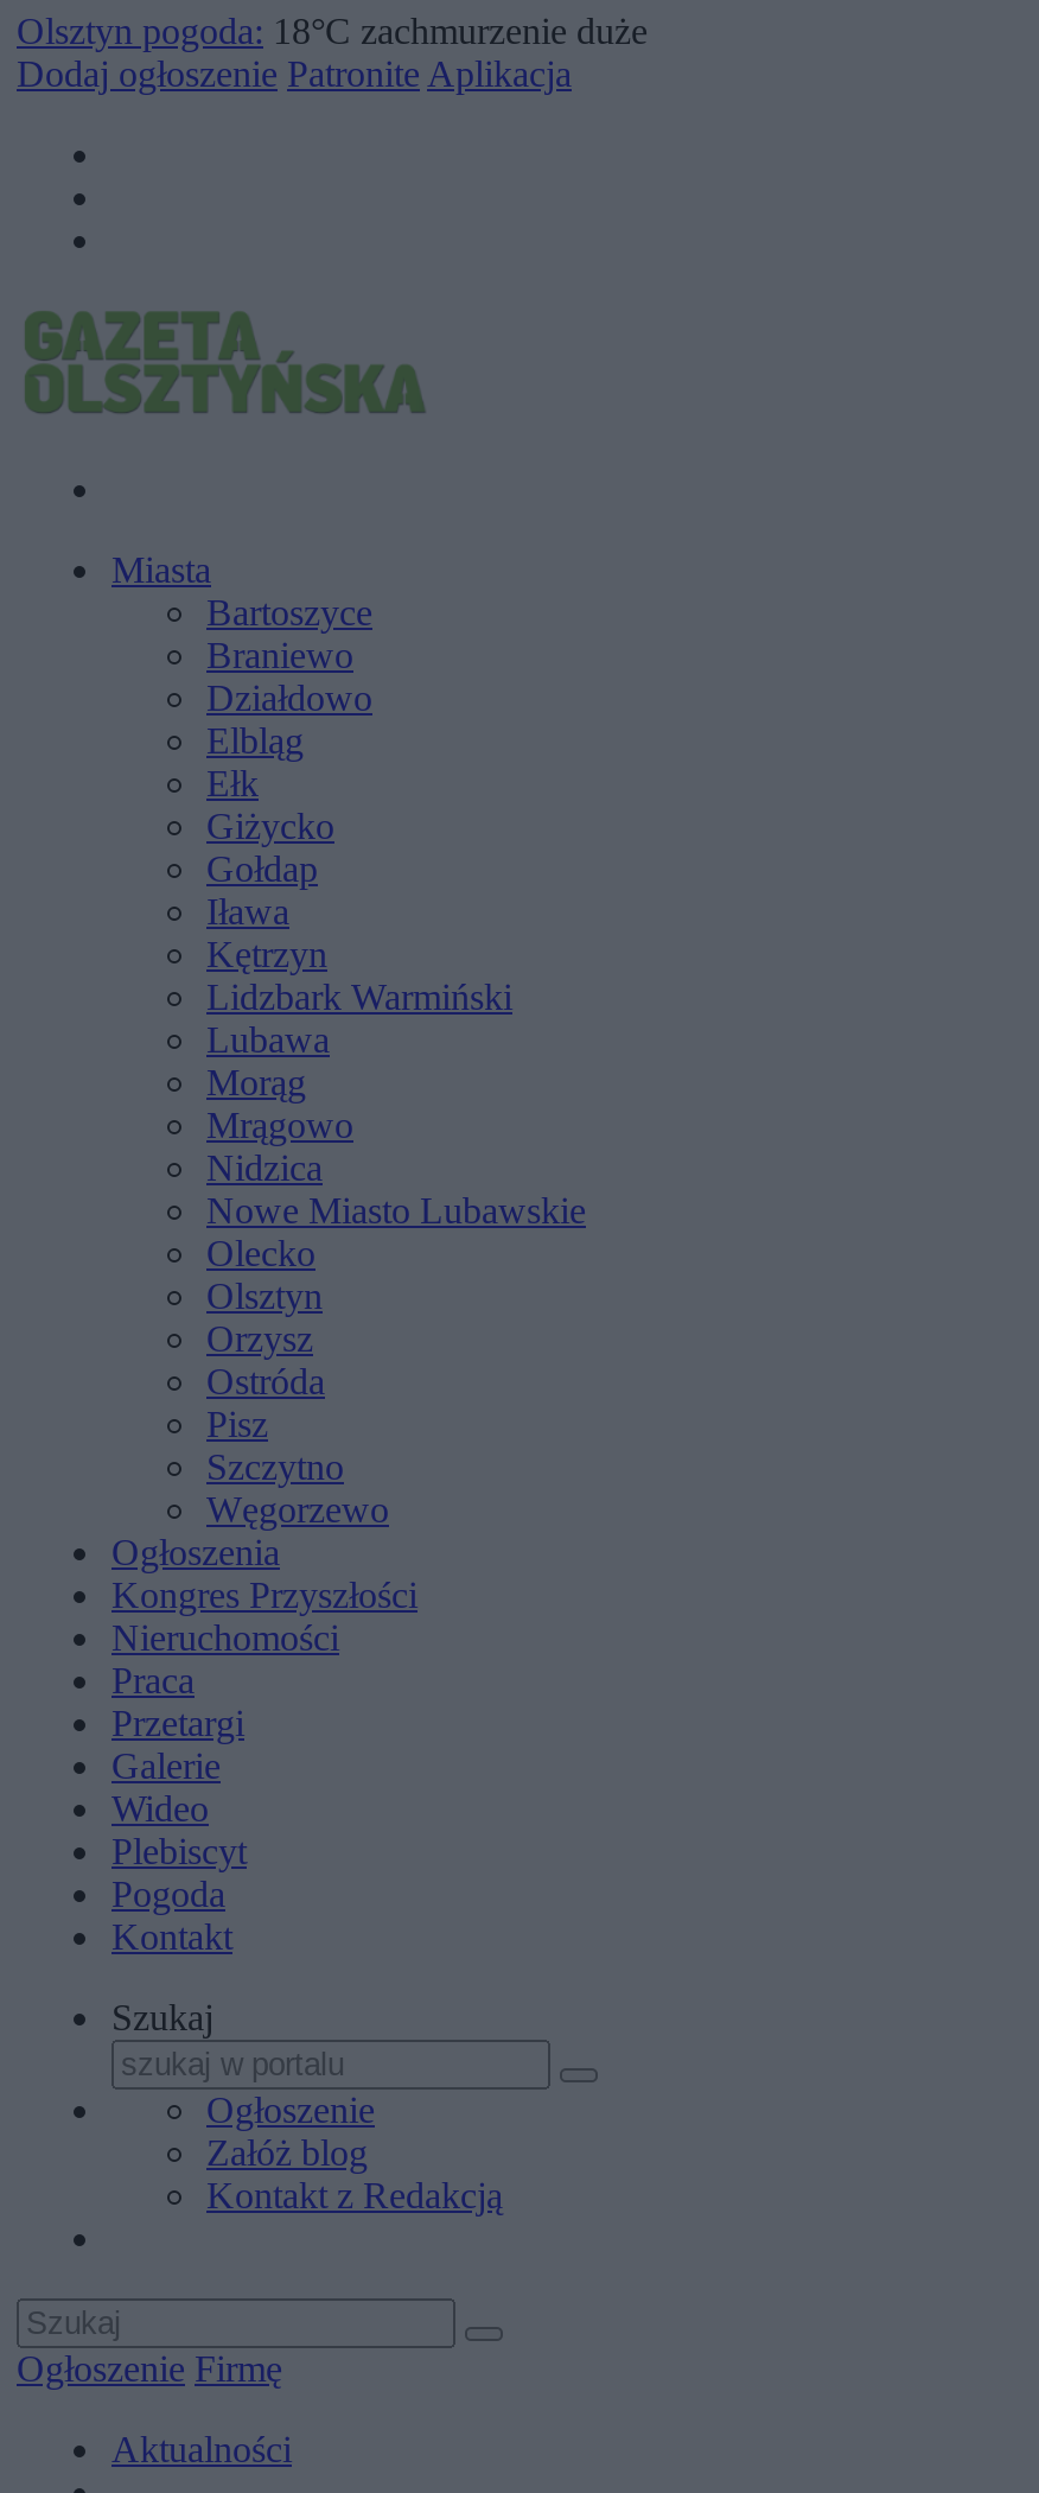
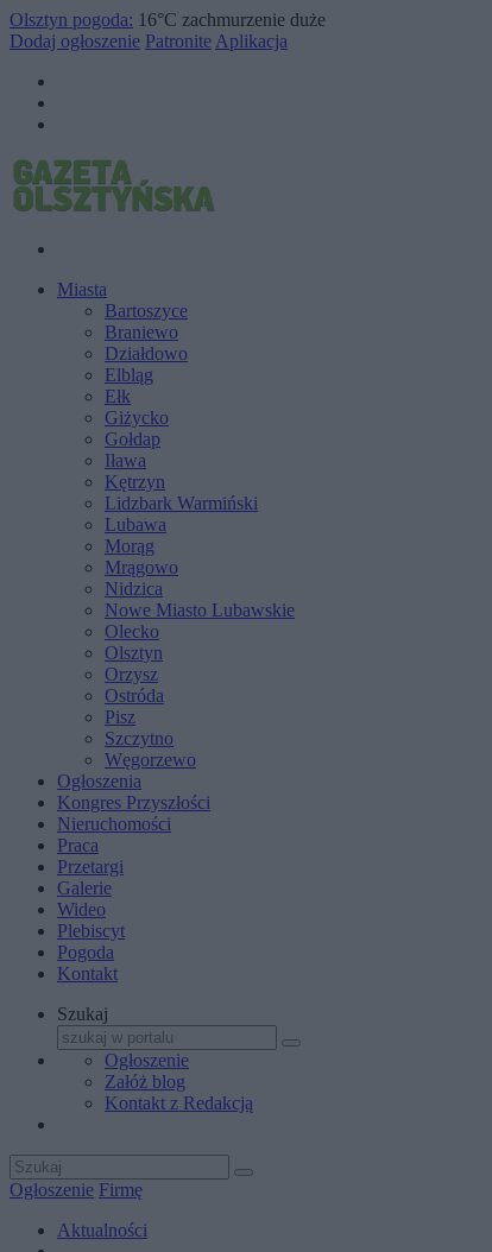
[17,11,648,51] Olsztyn pogoda: 18°C zachmurzenie duże -> [10,10,326,30] Olsztyn pogoda: 16°C zachmurzenie duże

